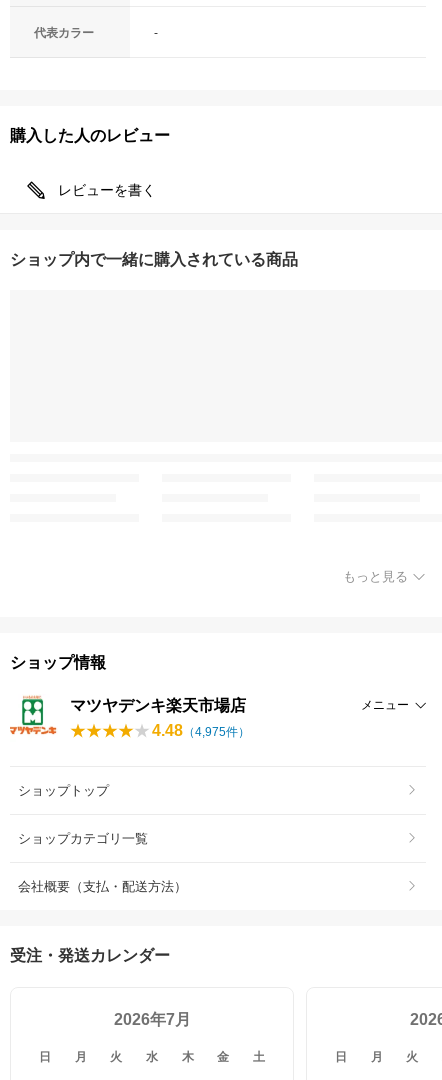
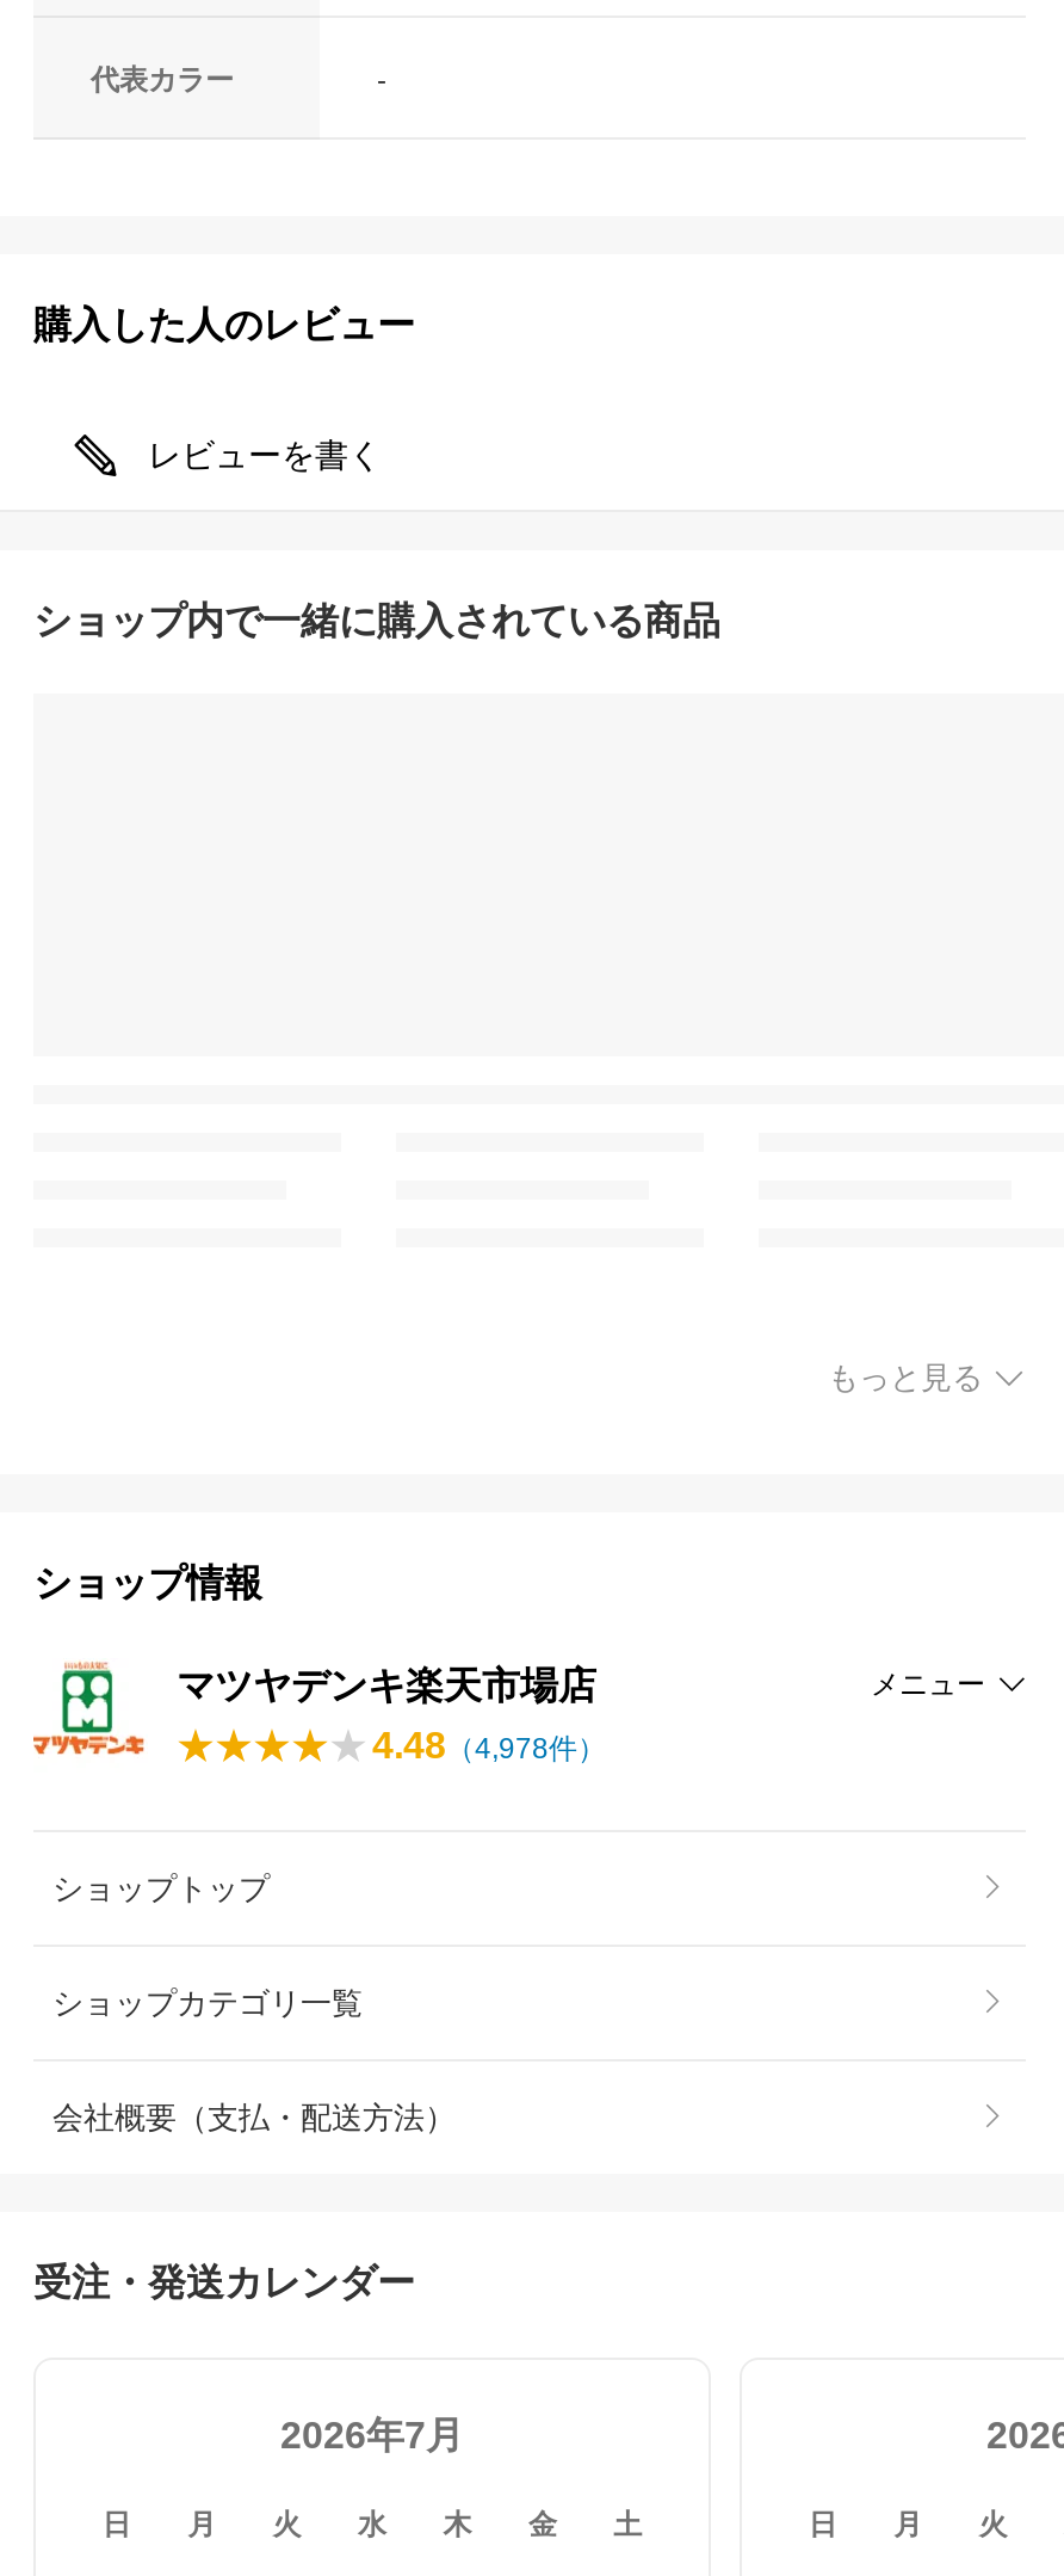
[152,722,250,739] 4.48（4,975件） -> [372,1725,606,1765] 4.48（4,978件）

